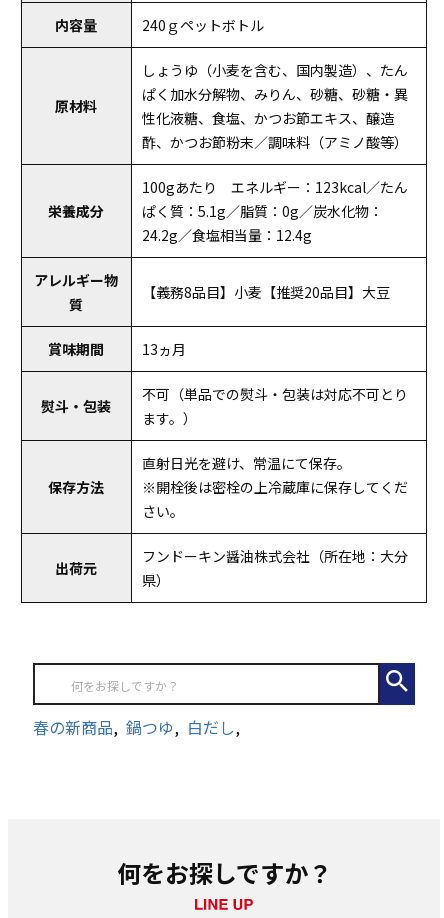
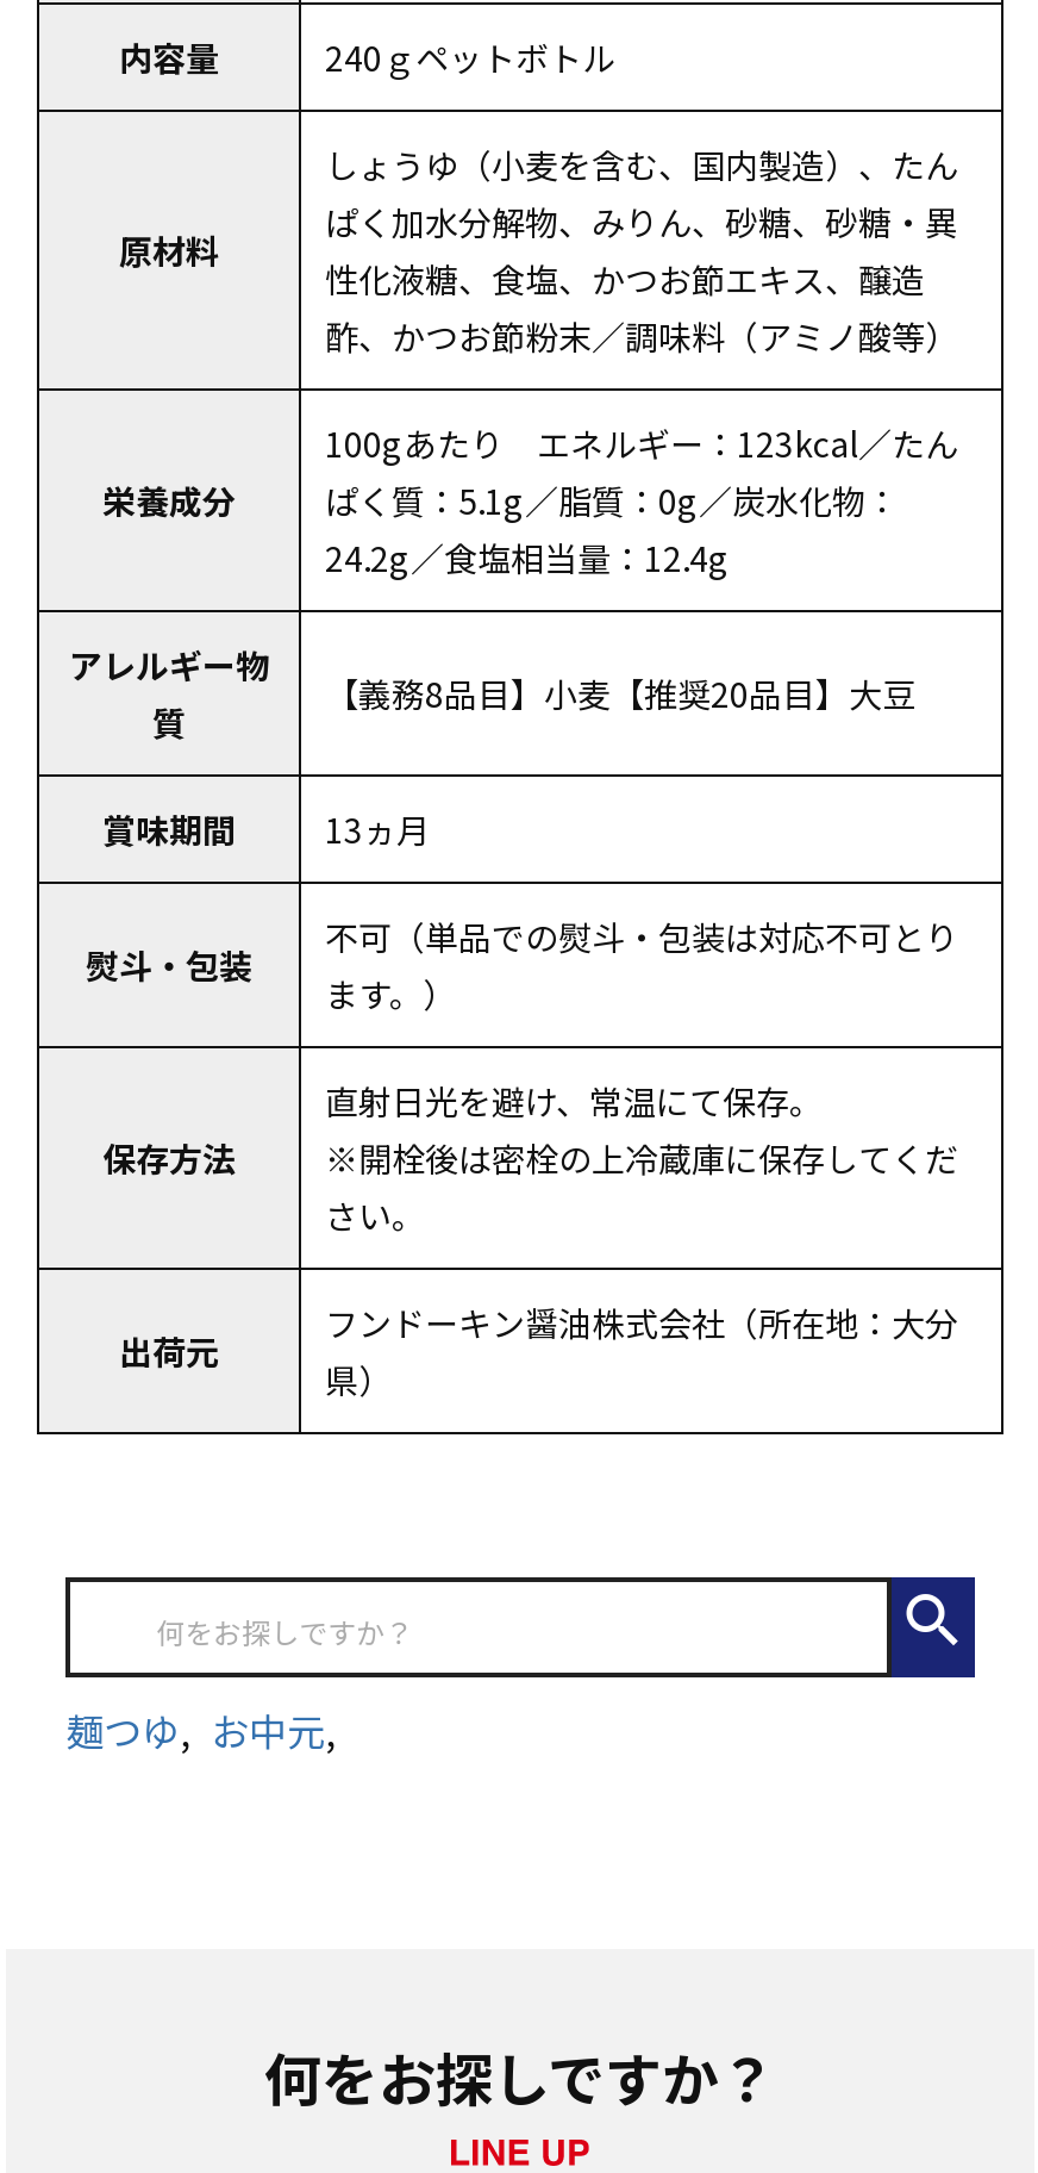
[33,715,235,739] 春の新商品 鍋つゆ 白だし -> [66,1700,325,1757] 麺つゆ お中元

